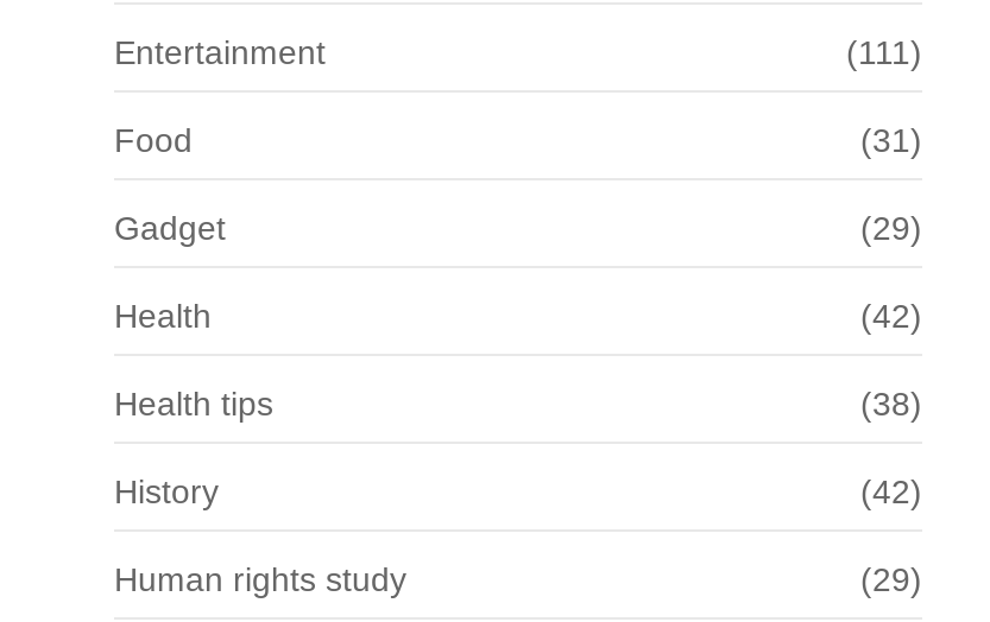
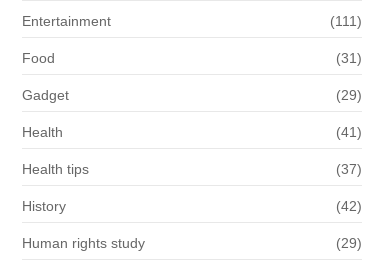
[851,295,922,333] (42) -> [332,124,362,140] (41)
[851,383,922,421] (38) -> [332,161,362,177] (37)

